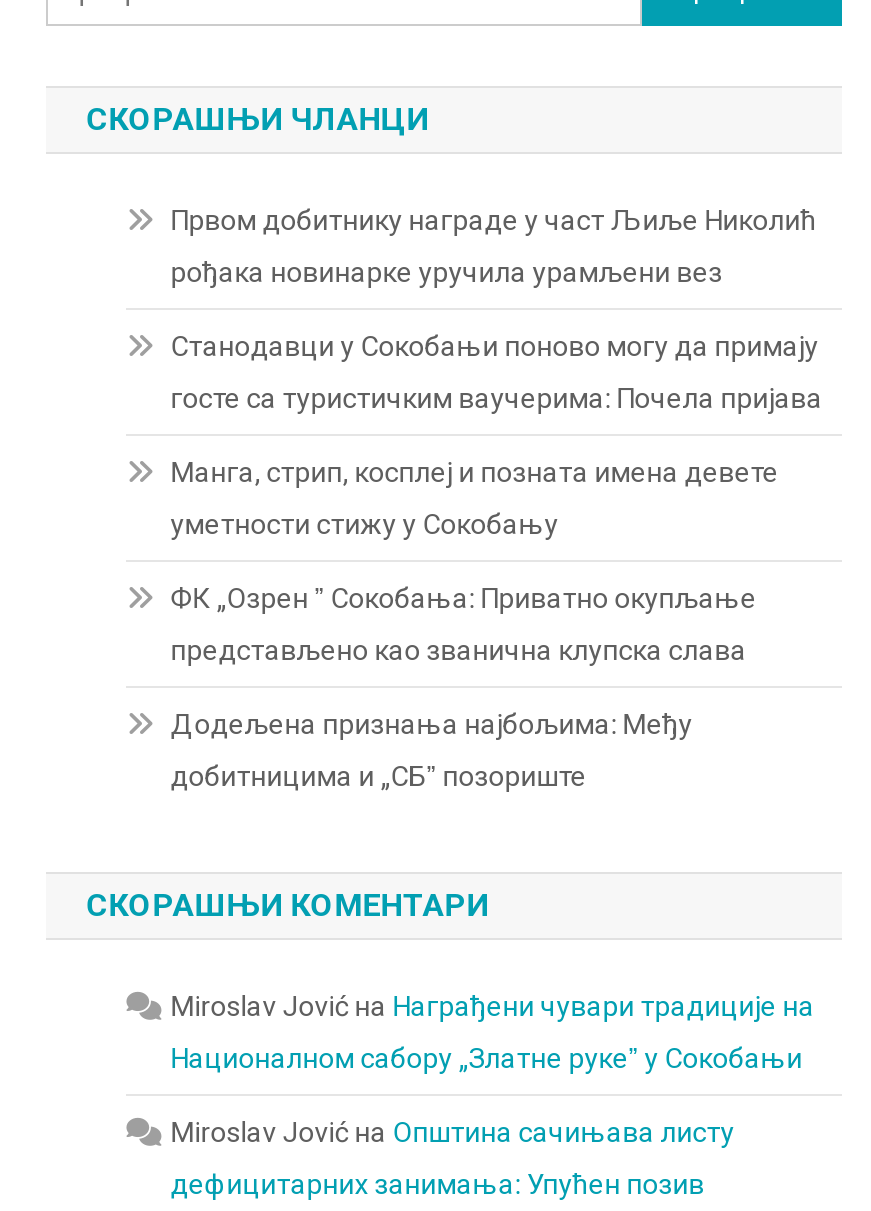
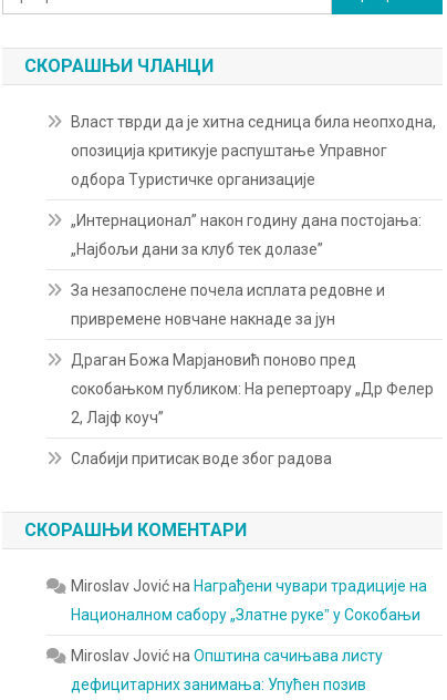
[171,203,823,791] Првом добитнику награде у част Љиље Николић | рођака новинарке уручила урамљени вез | Станодавци у Сокобањи поново могу да примају | госте са туристичким ваучерима: Почела пријава | Манга, стрип, косплеј и позната имена девете | уметности стижу у Сокобању | ФК „Озрен ˮ Сокобања: Приватно окупљање | представљено као званична клупска слава | Додељена признања најбољима: Међу | добитницима и „СБˮ позориште -> [71,112,436,467] Власт тврди да је хитна седница била неопходна, | опозиција критикује распуштање Управног | одбора Туристичке организације | „Интернационал” након годину дана постојања: | „Најбољи дани за клуб тек долазе” | За незапослене почела исплата редовне и | привремене новчане накнаде за јун | Драган Божа Марјановић поново пред | сокобањком публиком: На репертоару „Др Фелер | 2, Лајф коуч” | Слабији притисак воде због радова

